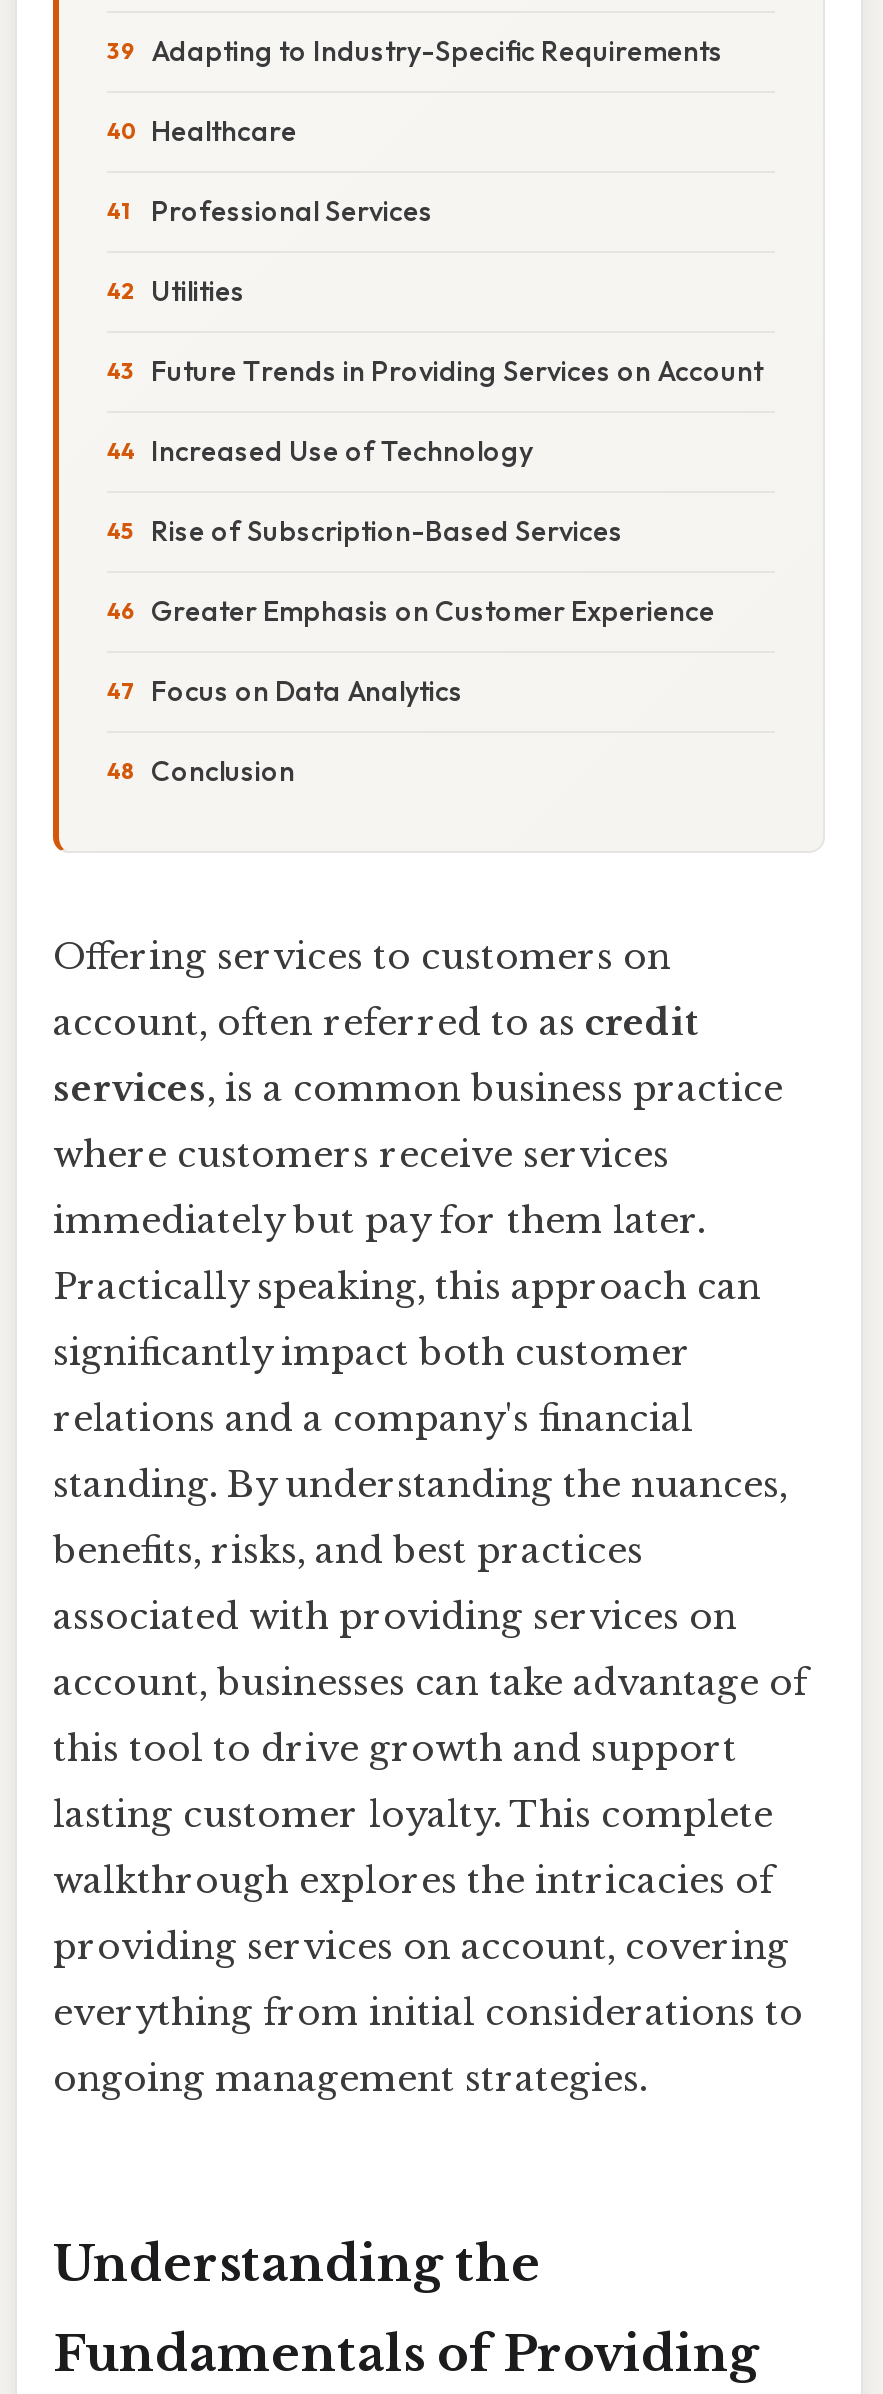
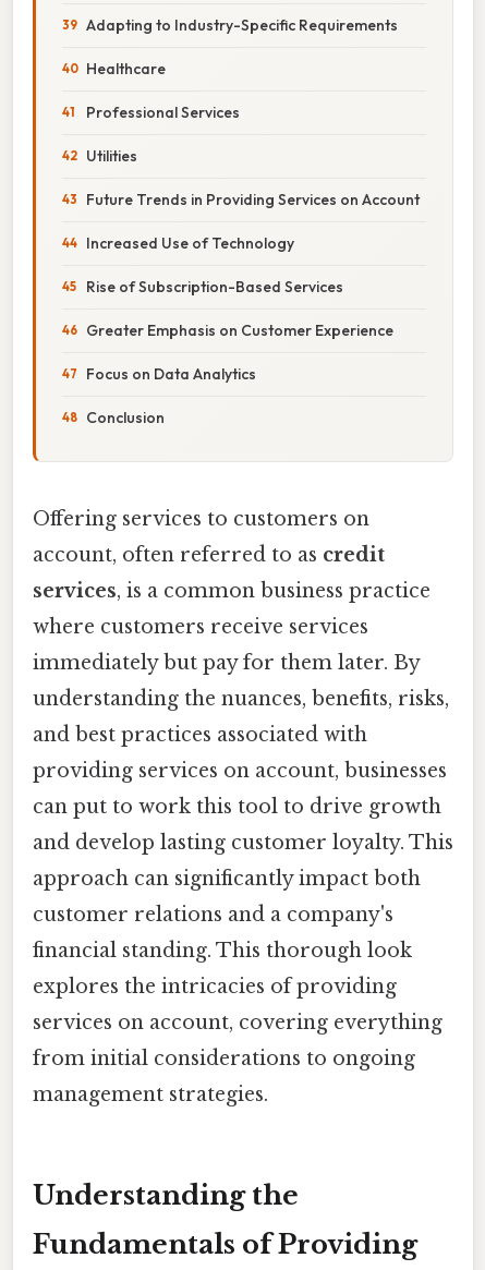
[53,1199,807,2101] immediately but pay for them later. | Practically speaking, this approach can | significantly impact both customer | relations and a company's financial | standing. By understanding the nuances, | benefits, risks, and best practices | associated with providing services on | account, businesses can take advantage of | this tool to drive growth and support | lasting customer loyalty. This complete | walkthrough explores the intricacies of | providing services on account, covering | everything from initial considerations to | ongoing management strategies. -> [33,651,453,1106] immediately but pay for them later. By | understanding the nuances, benefits, risks, | and best practices associated with | providing services on account, businesses | can put to work this tool to drive growth | and develop lasting customer loyalty. This | approach can significantly impact both | customer relations and a company's | financial standing. This thorough look | explores the intricacies of providing | services on account, covering everything | from initial considerations to ongoing | management strategies.

